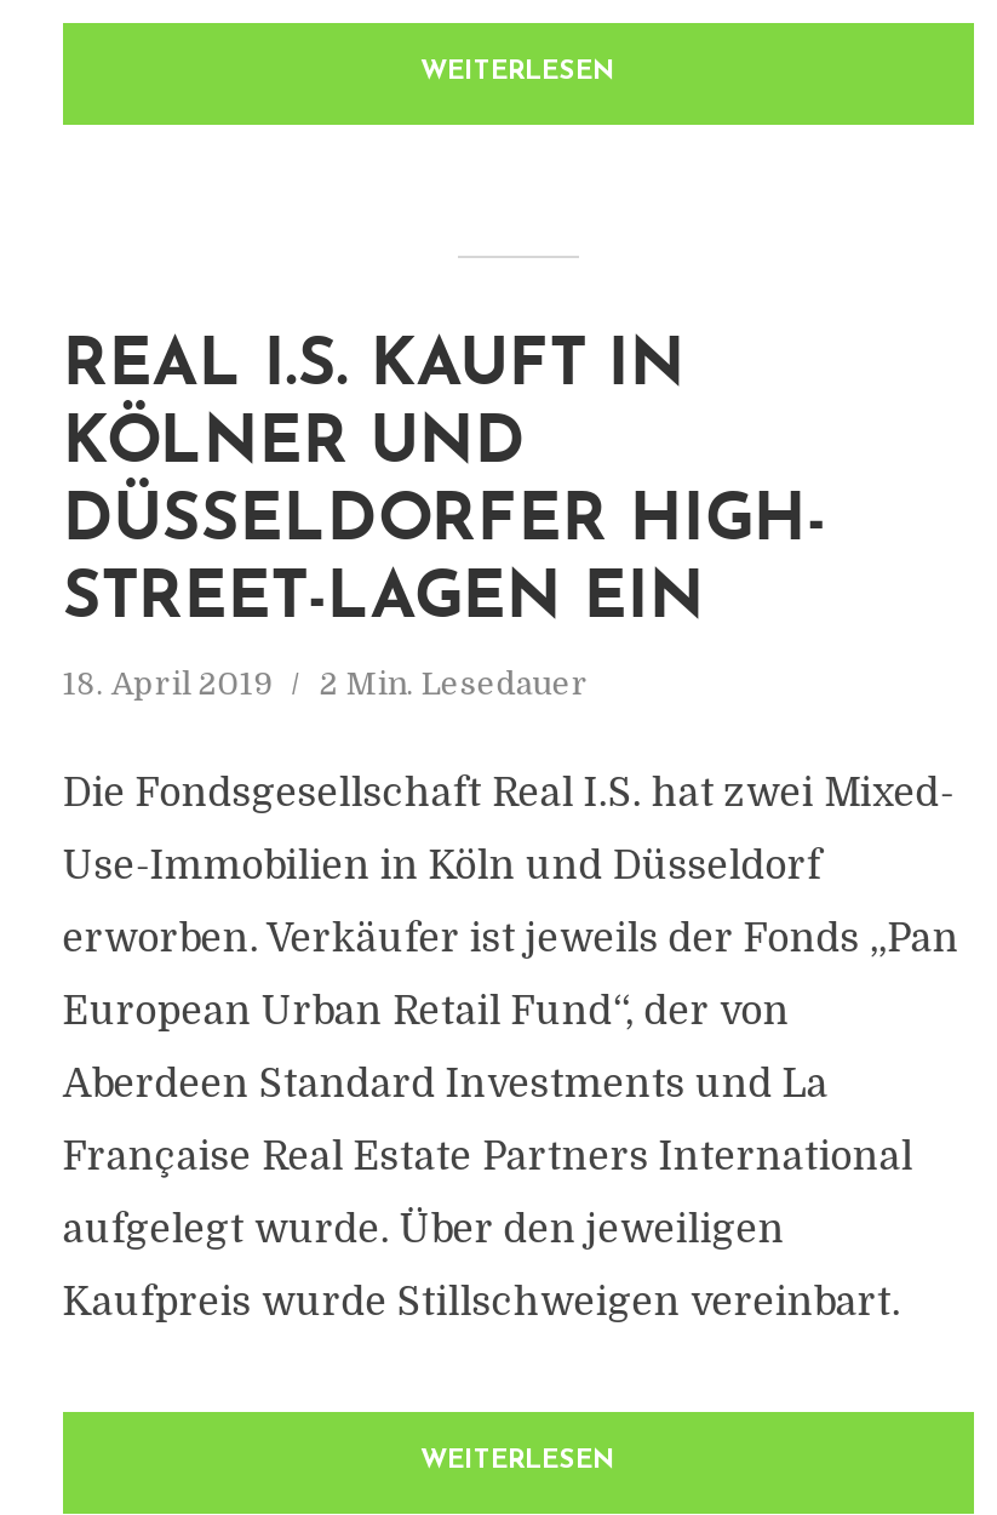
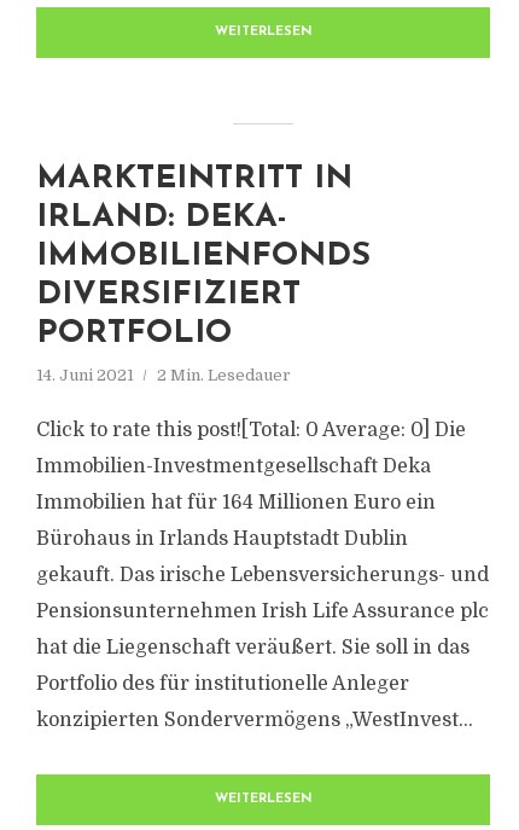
[63,336,826,634] REAL I.S. KAUFT IN | KÖLNER UND | DÜSSELDORFER HIGH- | STREET-LAGEN EIN -> [36,163,370,350] MARKTEINTRITT IN | IRLAND: DEKA- | IMMOBILIENFONDS | DIVERSIFIZIERT | PORTFOLIO
[63,665,588,702] 18. April 2019 2 Min. Lesedauer -> [36,366,291,384] 14. Juni 2021 2 Min. Lesedauer
[63,772,959,1325] Die Fondsgesellschaft Real I.S. hat zwei Mixed- | Use-Immobilien in Köln und Düsseldorf | erworben. Verkäufer ist jeweils der Fonds „Pan | European Urban Retail Fund“, der von | Aberdeen Standard Investments und La | Française Real Estate Partners International | aufgelegt wurde. Über den jeweiligen | Kaufpreis wurde Stillschweigen vereinbart. -> [36,419,489,731] Click to rate this post![Total: 0 Average: 0] Die | Immobilien-Investmentgesellschaft Deka | Immobilien hat für 164 Millionen Euro ein | Bürohaus in Irlands Hauptstadt Dublin | gekauft. Das irische Lebensversicherungs- und | Pensionsunternehmen Irish Life Assurance plc | hat die Liegenschaft veräußert. Sie soll in das | Portfolio des für institutionelle Anleger | konzipierten Sondervermögens „WestInvest...

